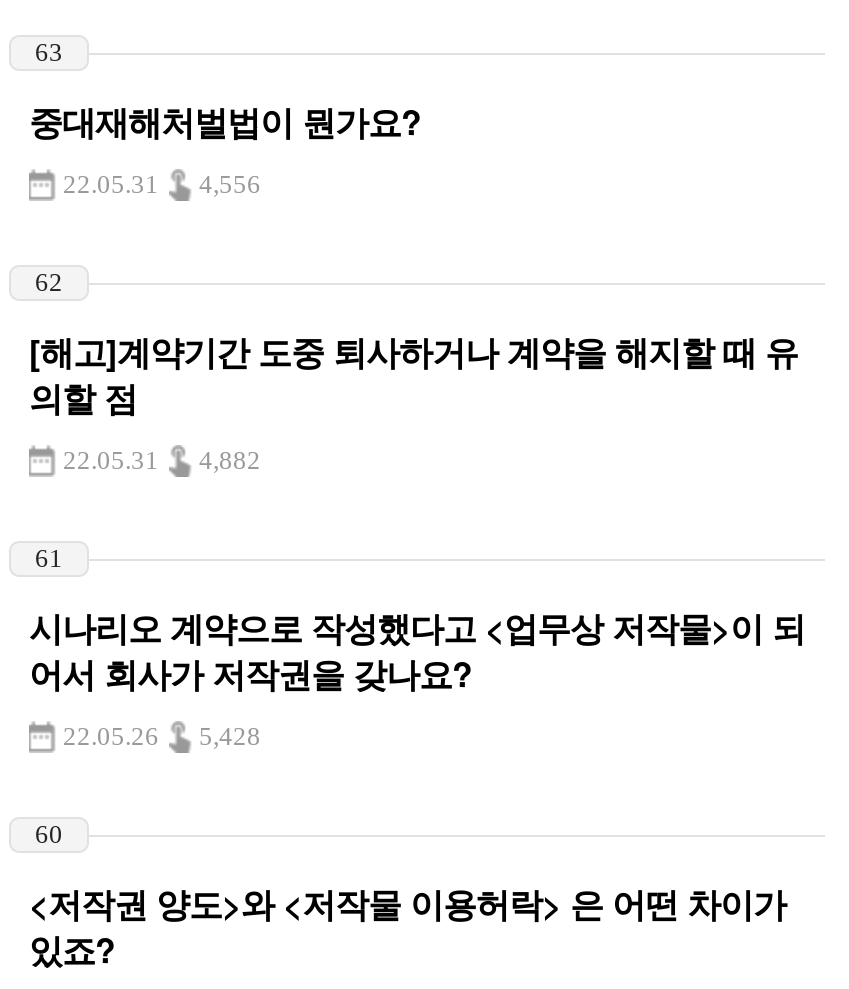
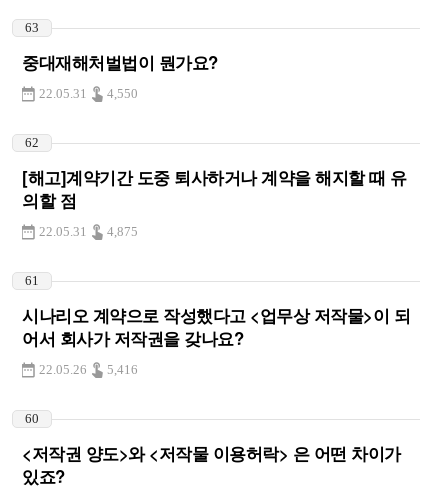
[63,169,261,199] 22.05.31 4,556 -> [39,86,138,101] 22.05.31 4,550
[63,445,261,475] 22.05.31 4,882 -> [39,224,138,239] 22.05.31 4,875
[63,721,261,751] 22.05.26 5,428 -> [39,362,138,377] 22.05.26 5,416

